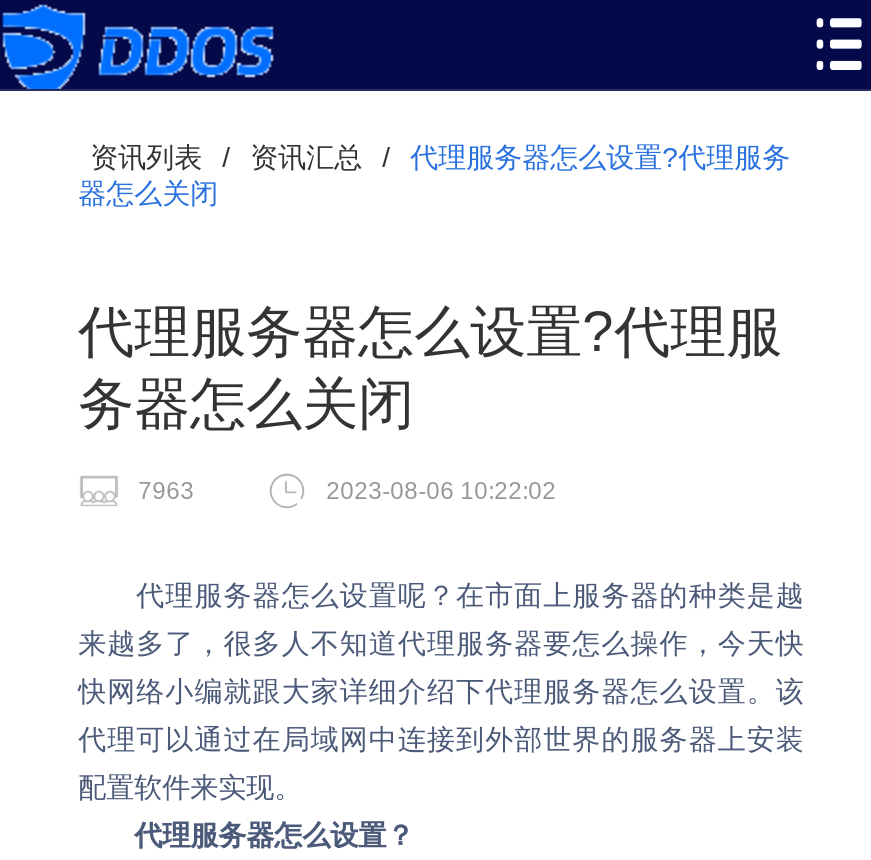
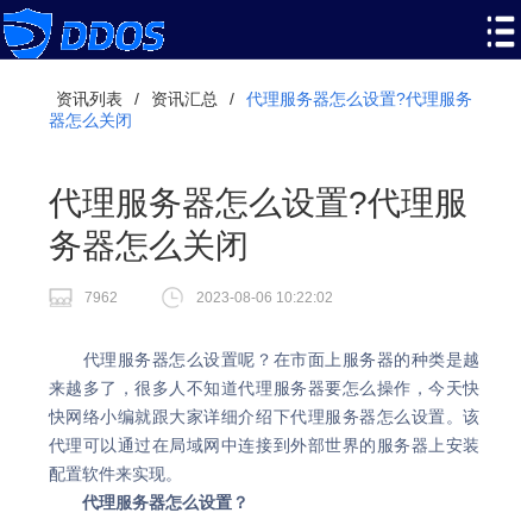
[132,477,194,505] 7963 -> [80,289,117,306] 7962

